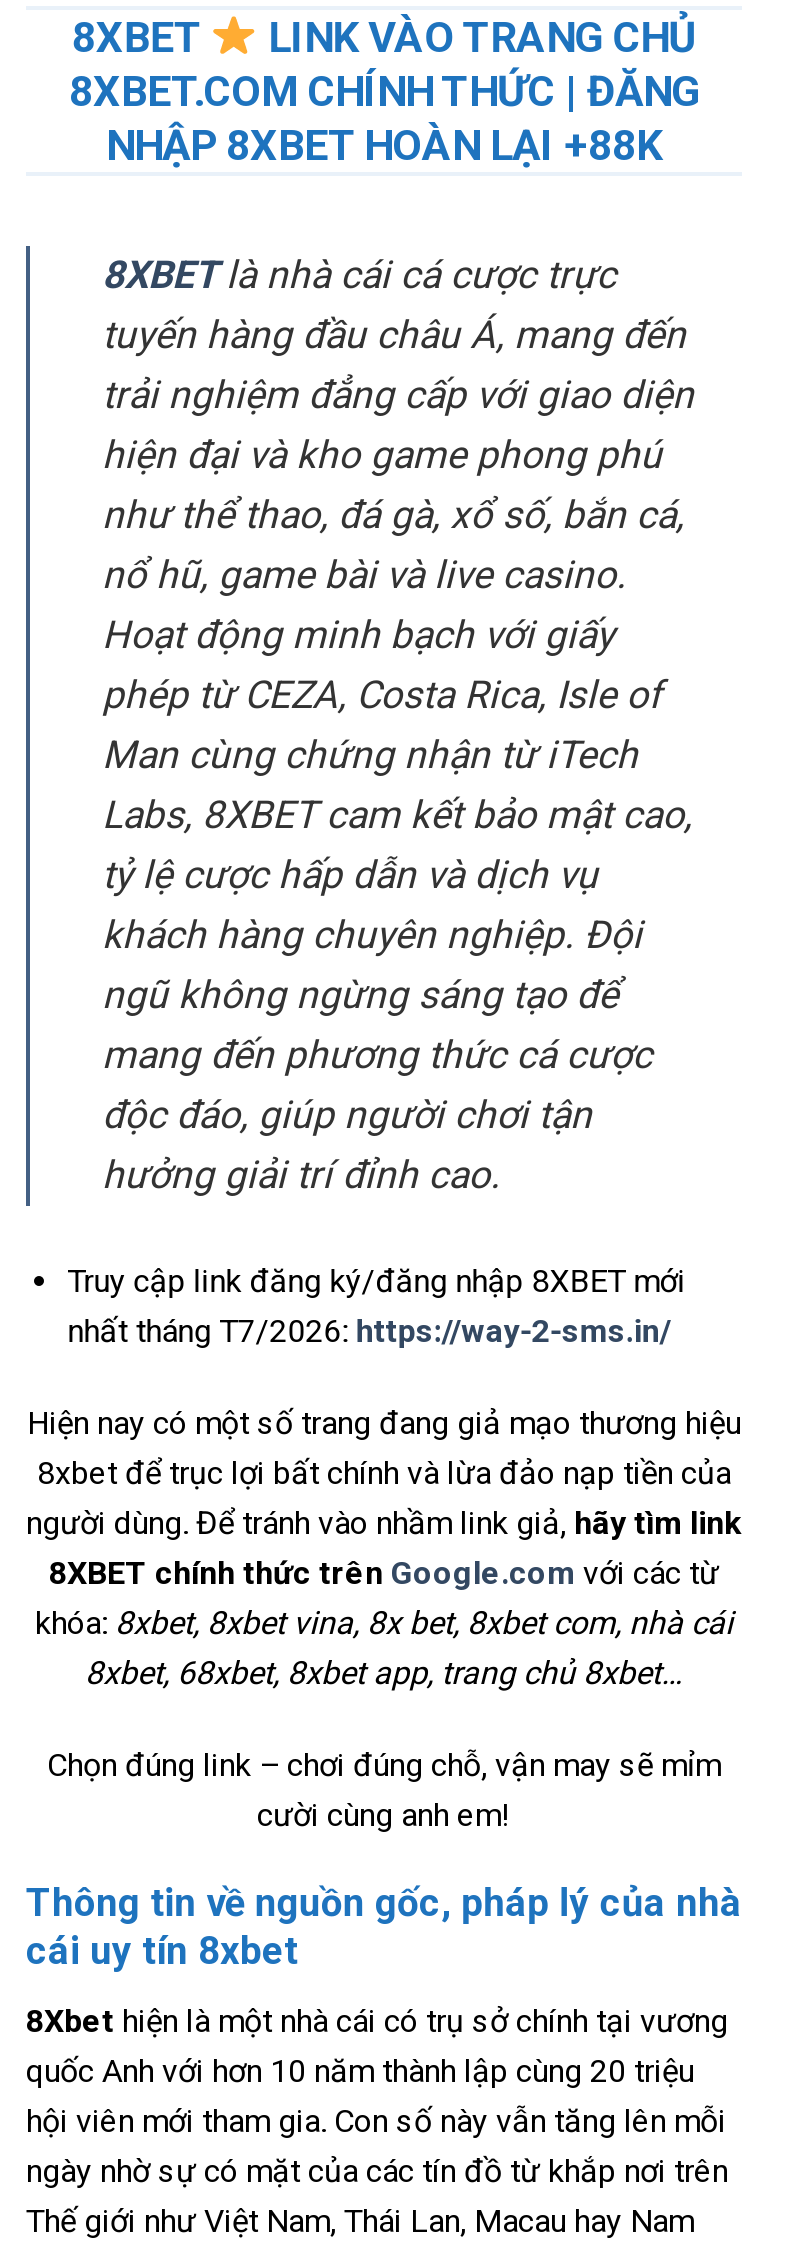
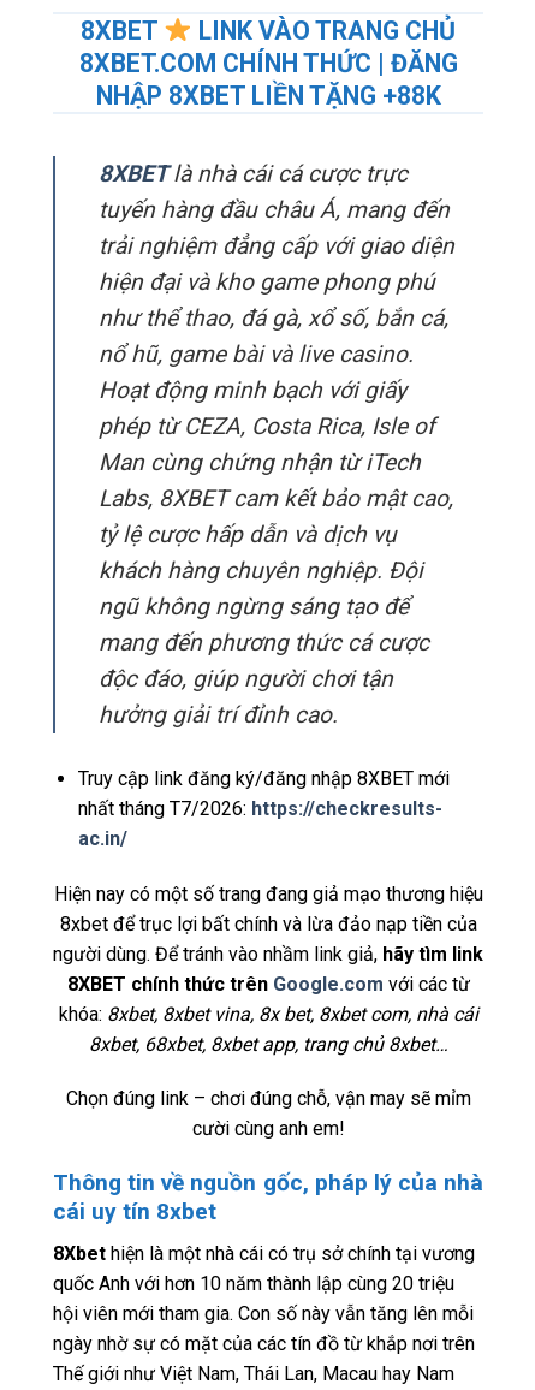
[106,119,662,169] NHẬP 8XBET HOÀN LẠI +88K -> [96,80,441,110] NHẬP 8XBET LIỀN TẶNG +88K
[68,1312,672,1350] nhất tháng T7/2026: https://way-2-sms.in/ -> [78,797,442,850] nhất tháng T7/2026: https://checkresults- | ac.in/

